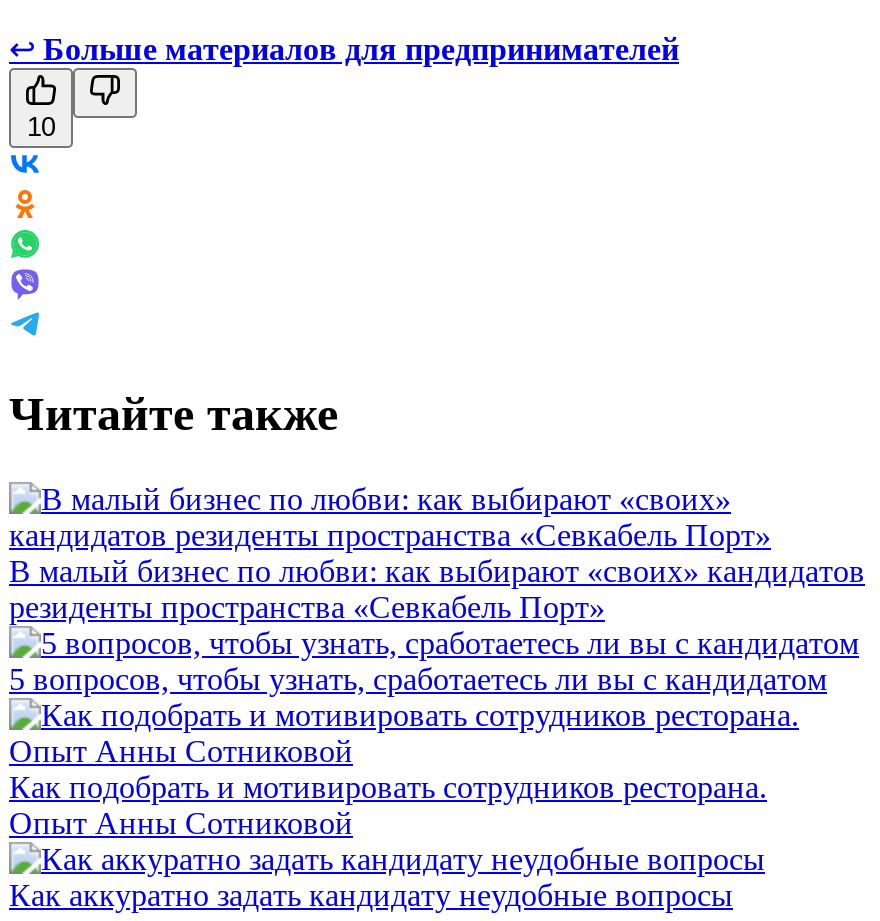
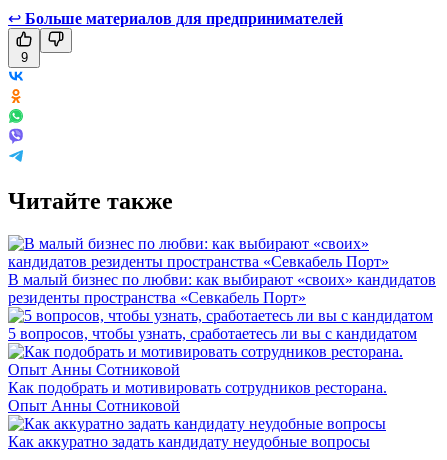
[27,112,55,142] 10 -> [20,50,27,65] 9

